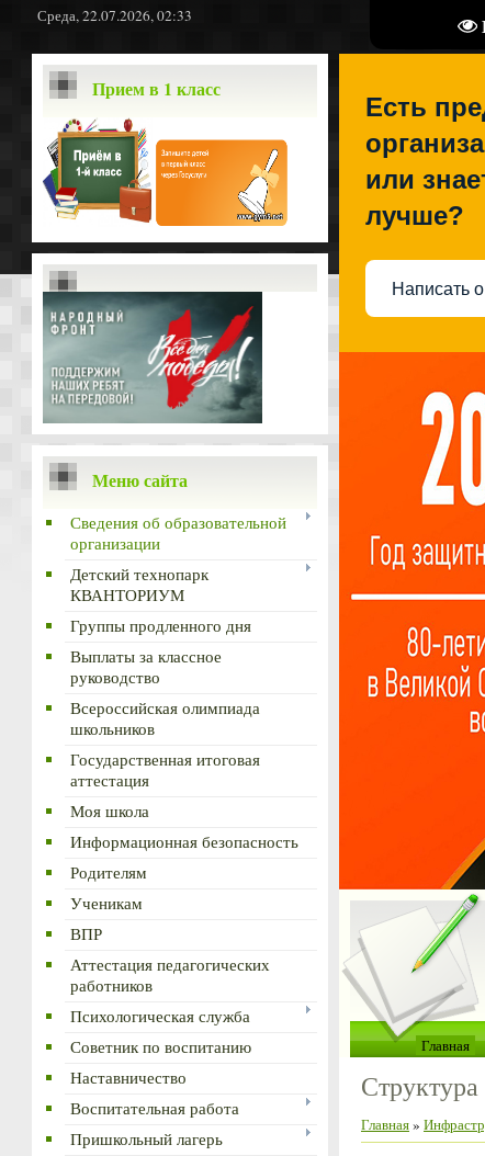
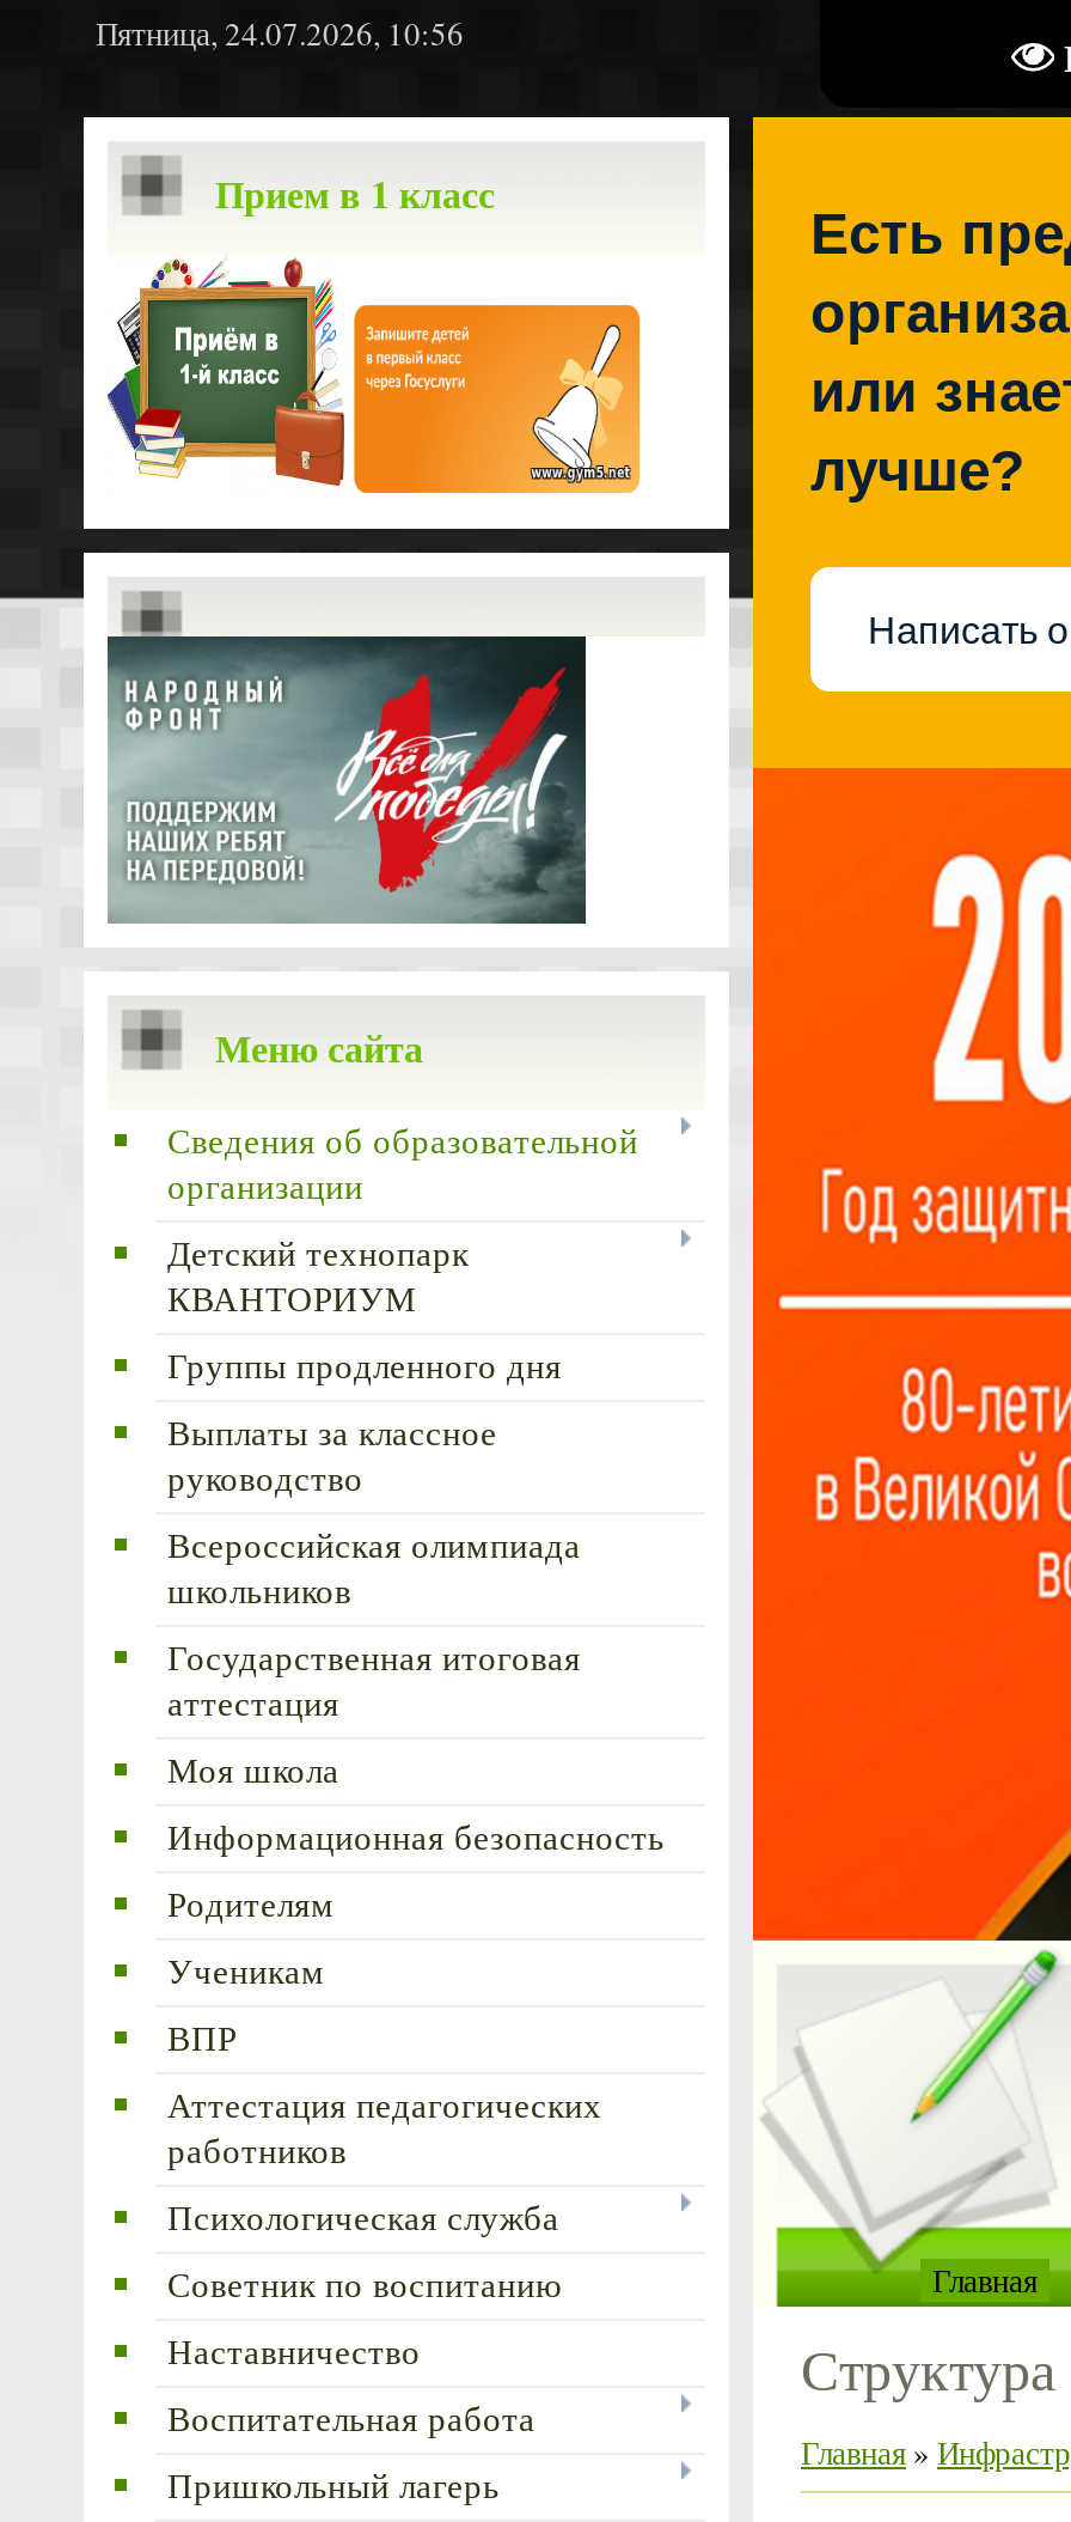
[37,5,192,25] Среда, 22.07.2026, 02:33 -> [96,12,464,55] Пятница, 24.07.2026, 10:56

